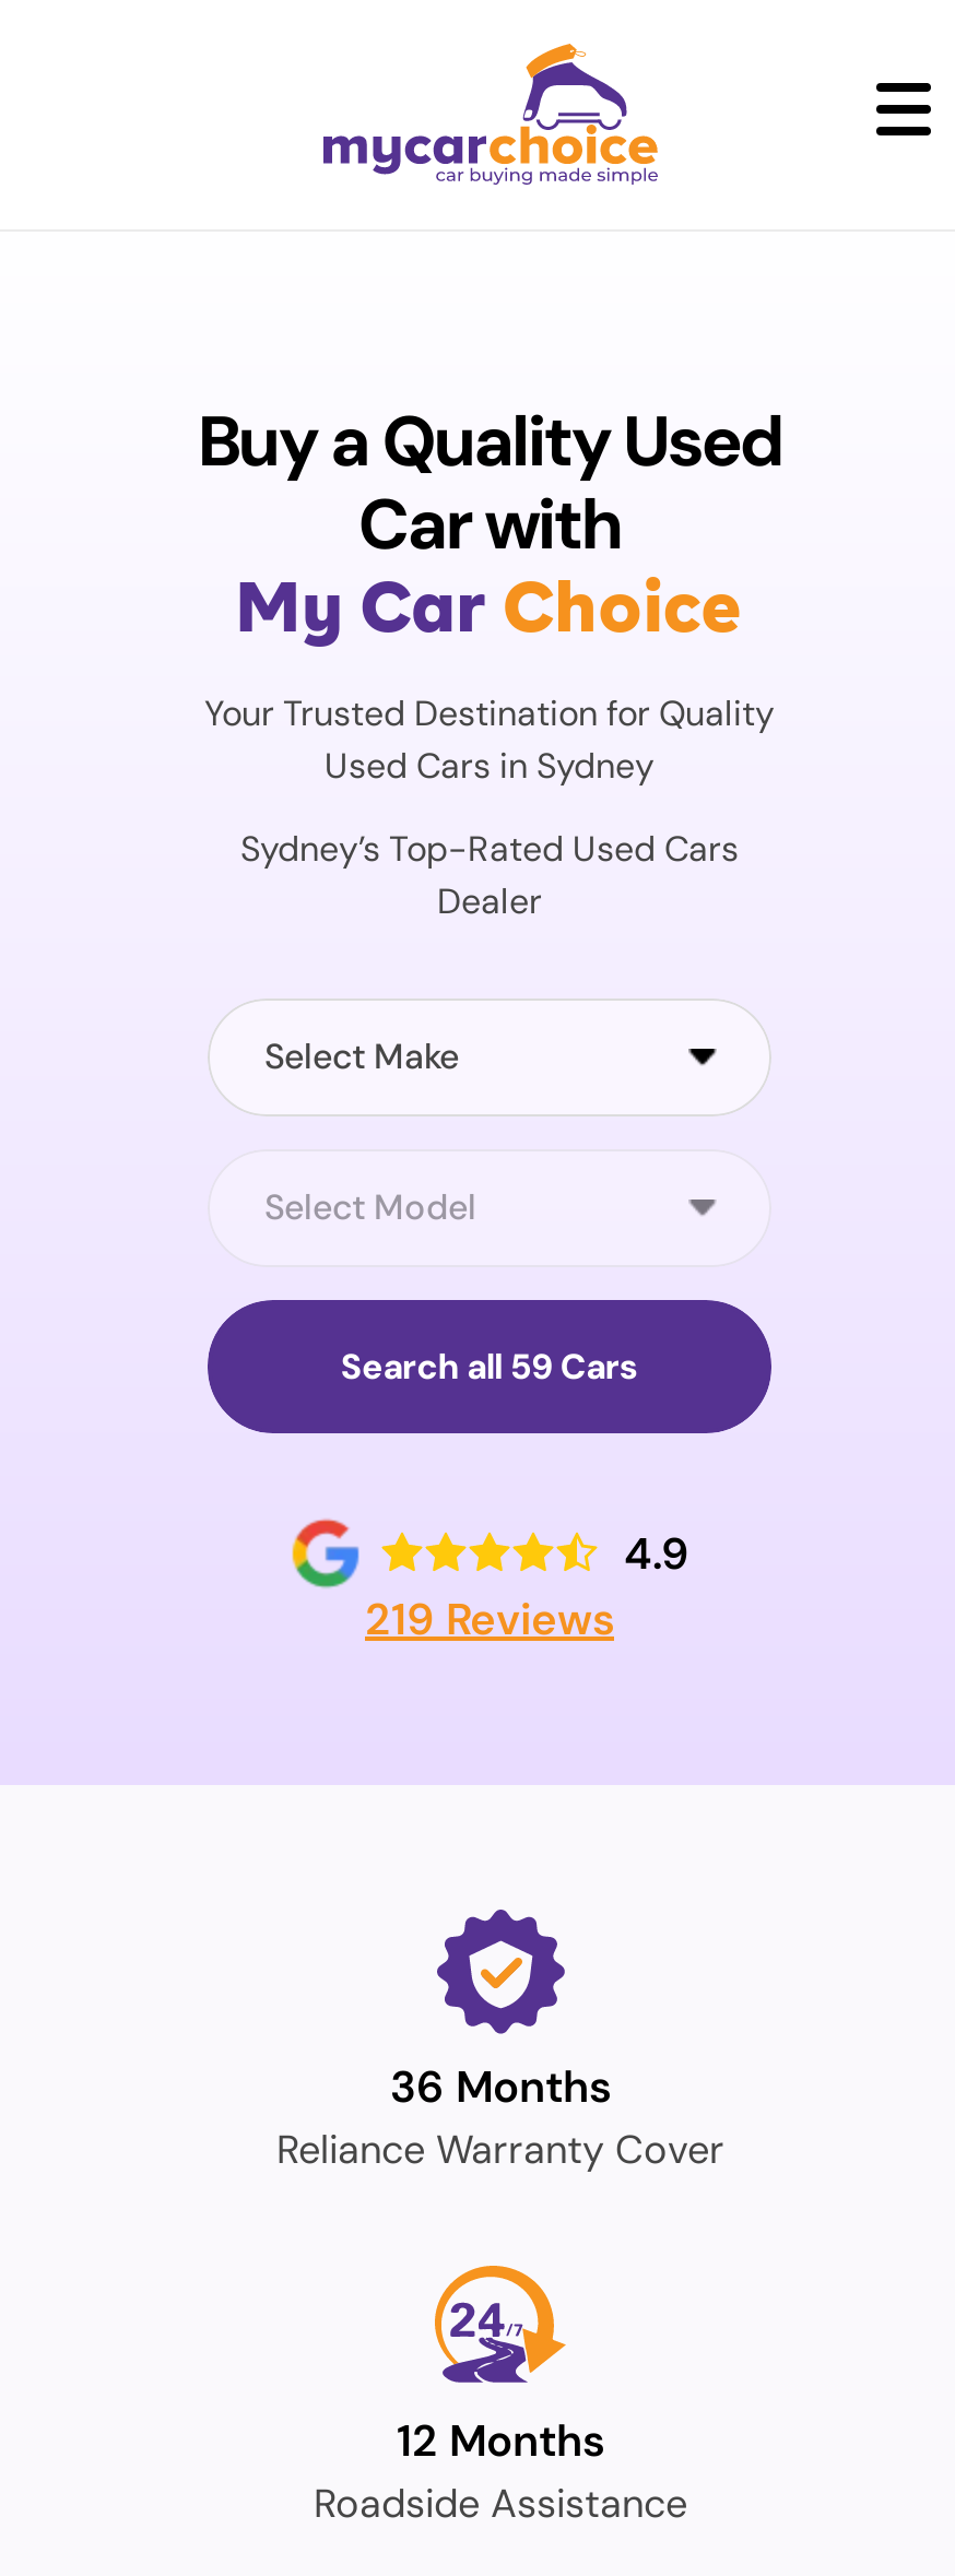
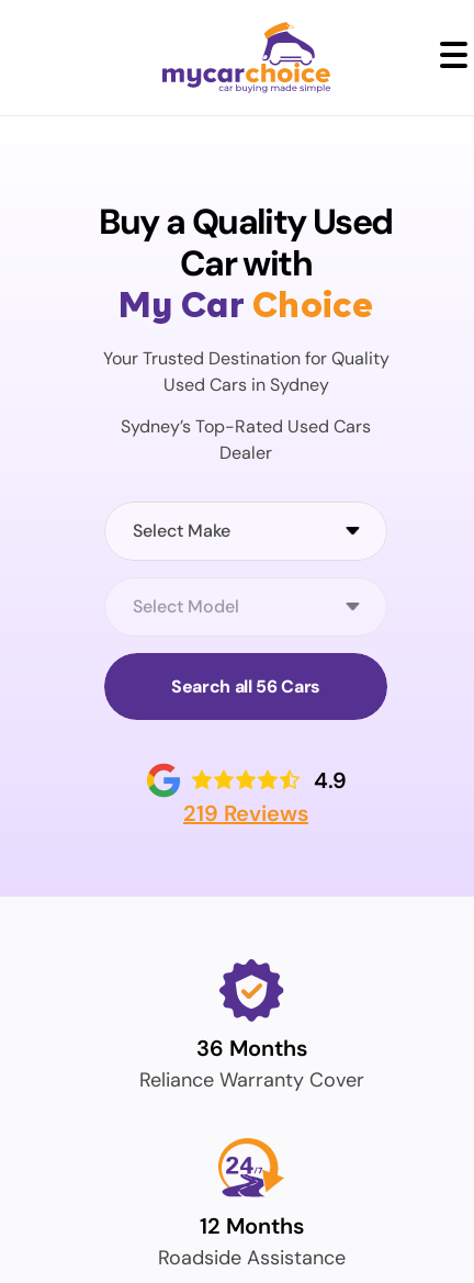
[341,1345,638,1390] Search all 59 Cars -> [171,675,320,698] Search all 56 Cars

